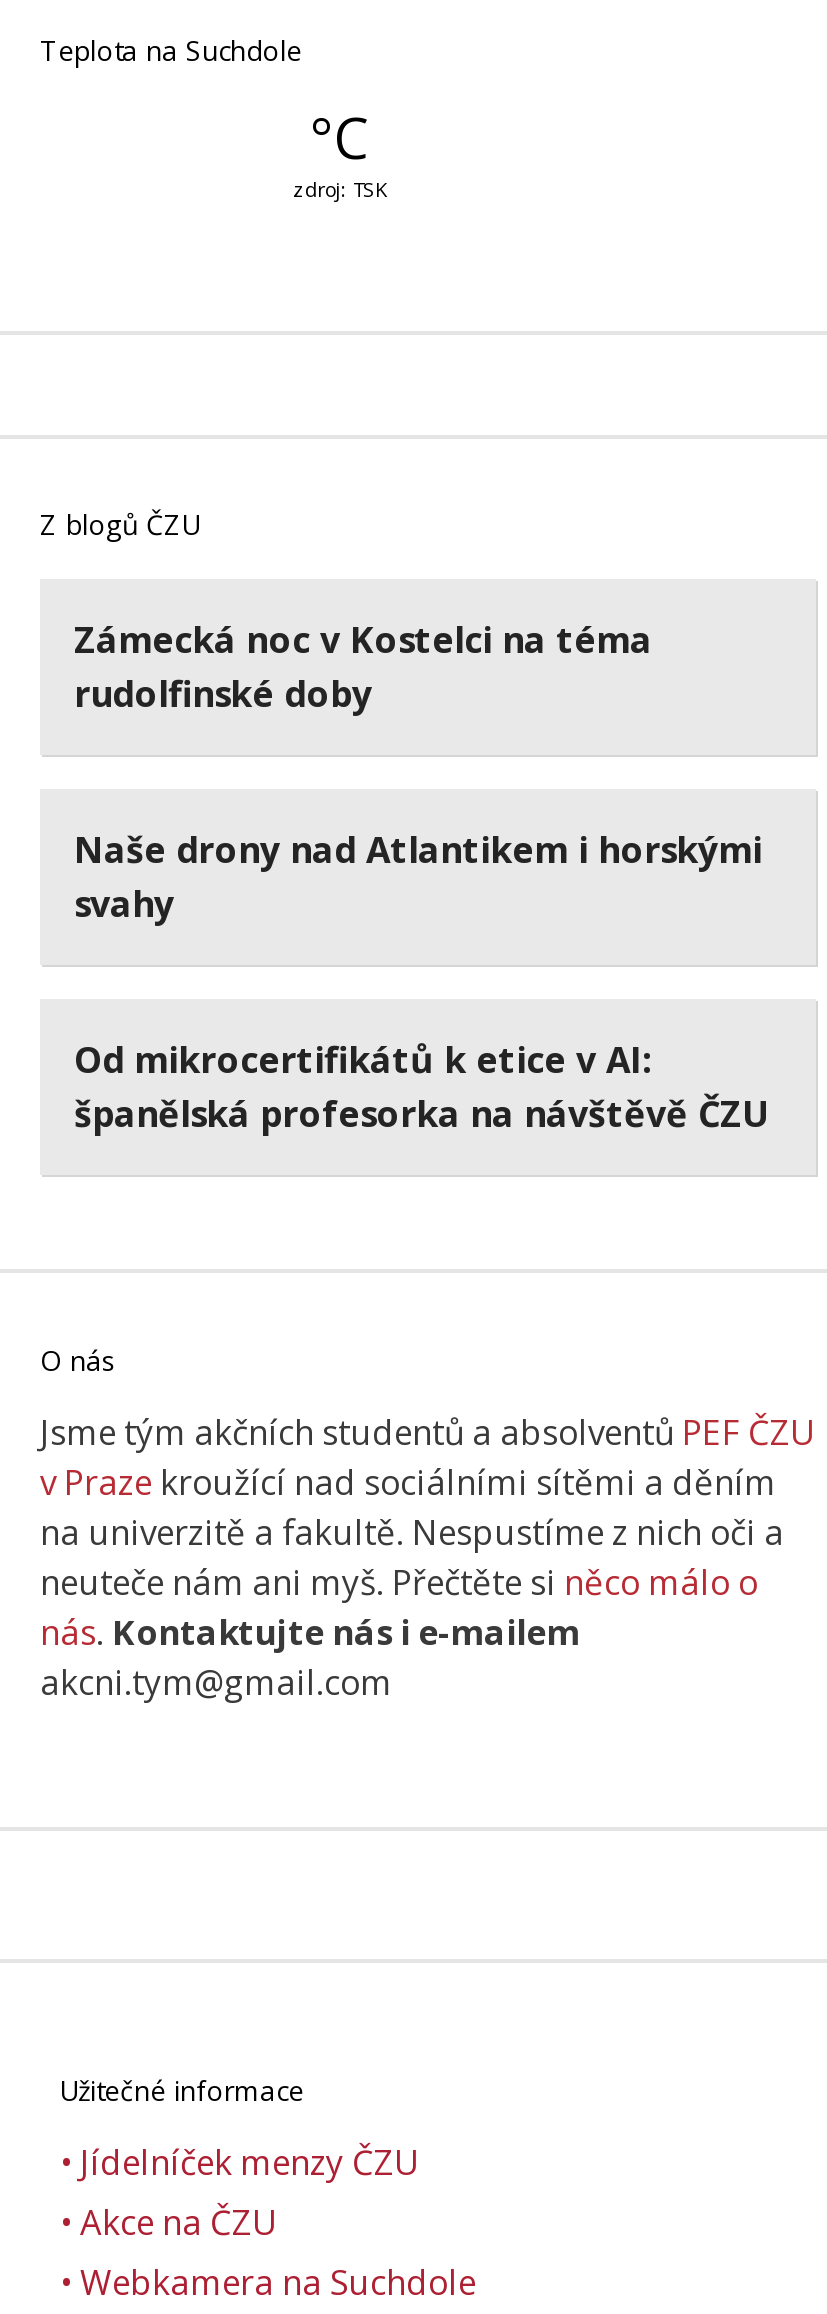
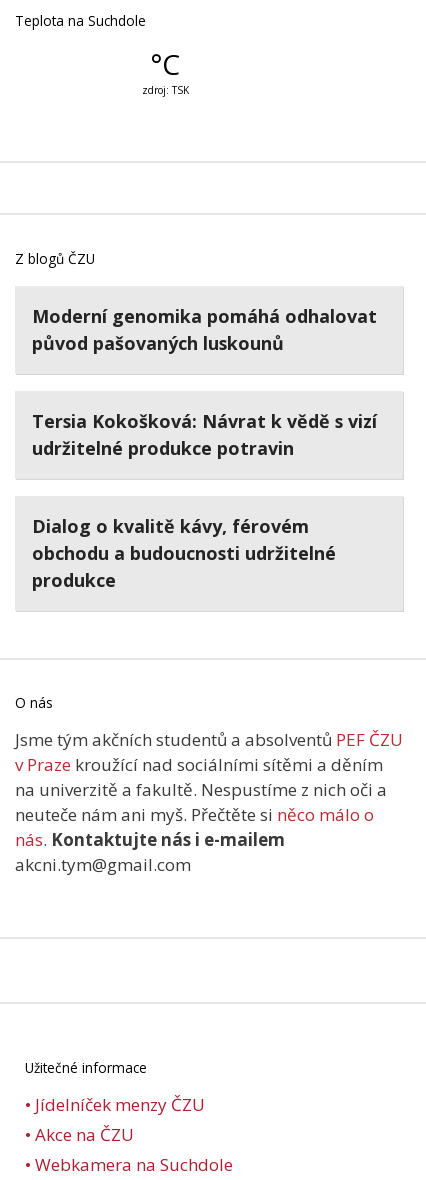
[74,615,652,717] Zámecká noc v Kostelci na téma | rudolfinské doby -> [32,304,377,355] Moderní genomika pomáhá odhalovat | původ pašovaných luskounů
[74,825,762,927] Naše drony nad Atlantikem i horskými | svahy -> [32,409,377,460] Tersia Kokošková: Návrat k vědě s vizí | udržitelné produkce potravin
[74,1035,770,1137] Od mikrocertifikátů k etice v AI: | španělská profesorka na návštěvě ČZU -> [32,514,336,592] Dialog o kvalitě kávy, férovém | obchodu a budoucnosti udržitelné | produkce

